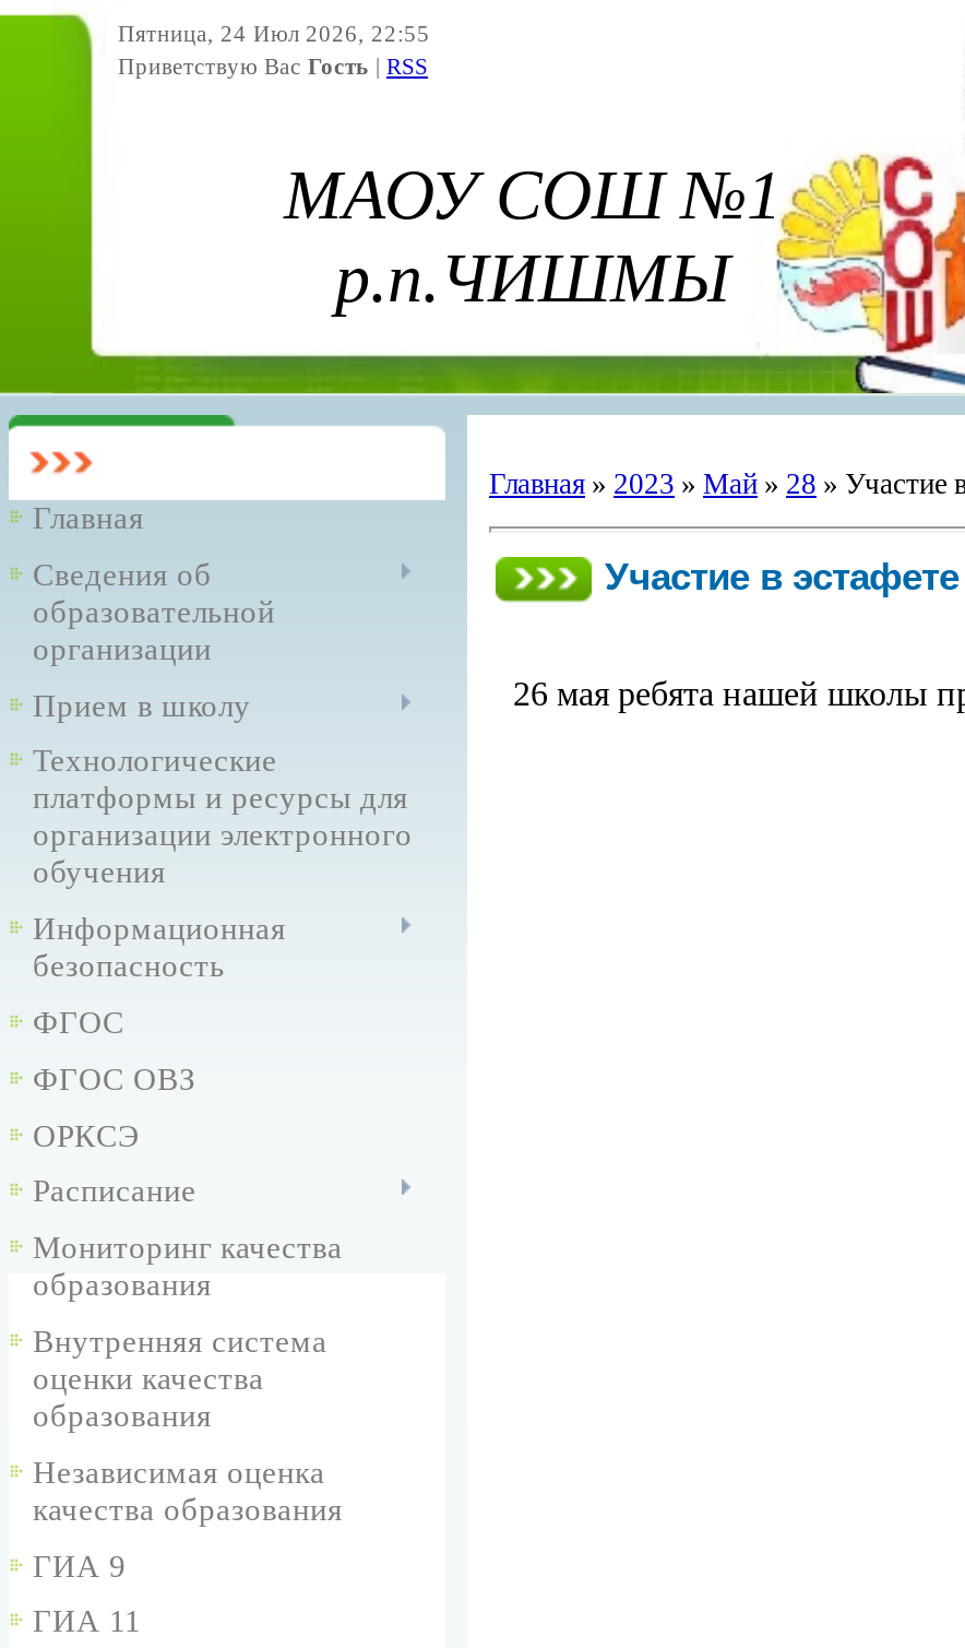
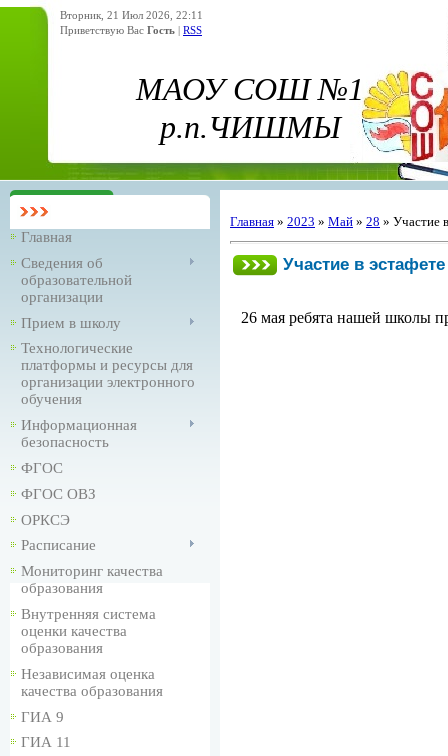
[118,22,430,46] Пятница, 24 Июл 2026, 22:55 -> [60,10,203,21] Вторник, 21 Июл 2026, 22:11

